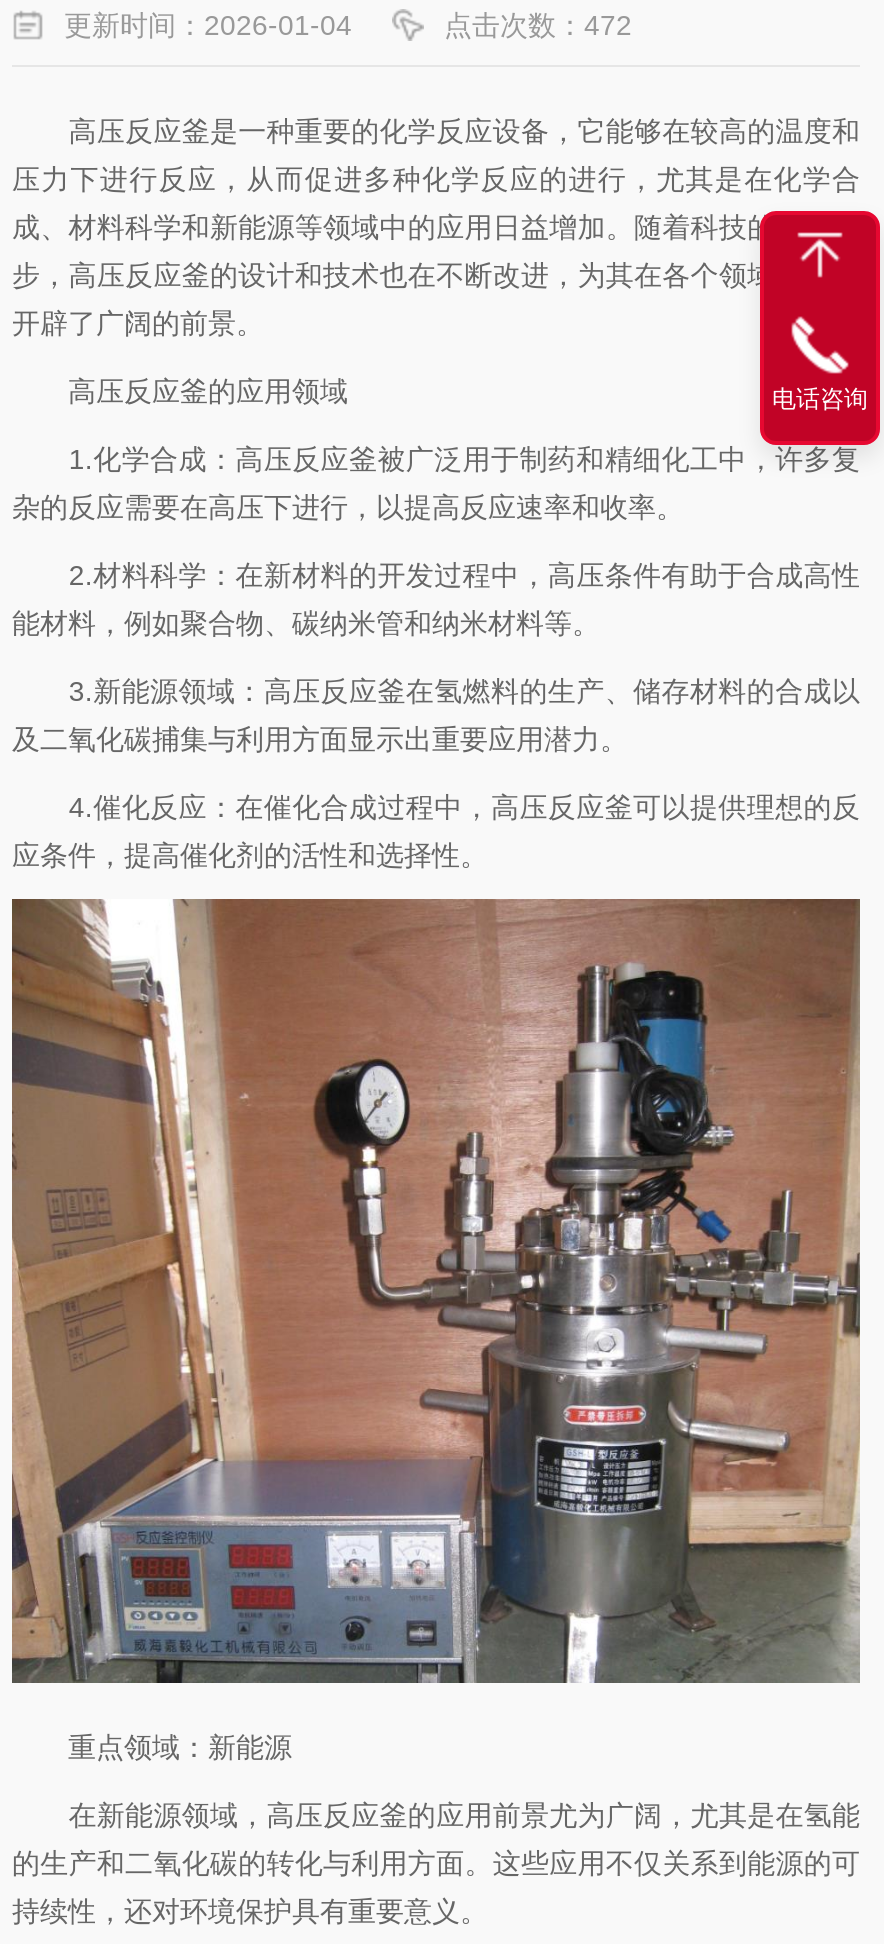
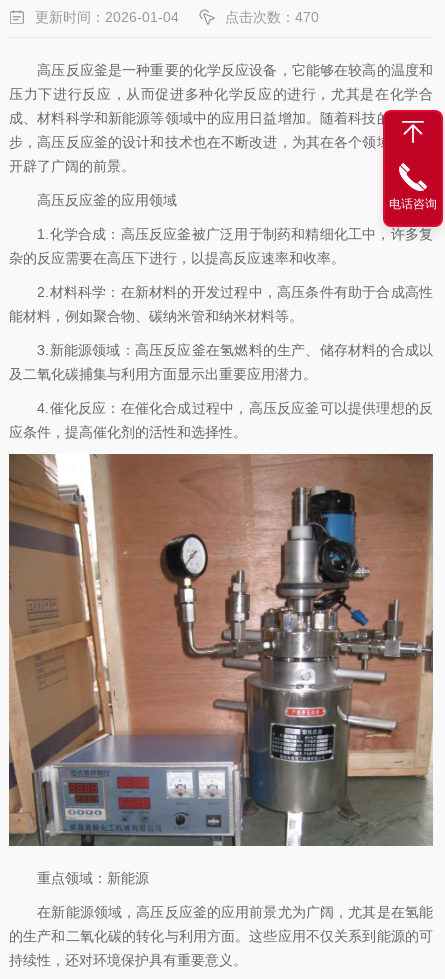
[444,9,632,41] 点击次数：472 -> [225,9,319,25] 点击次数：470

